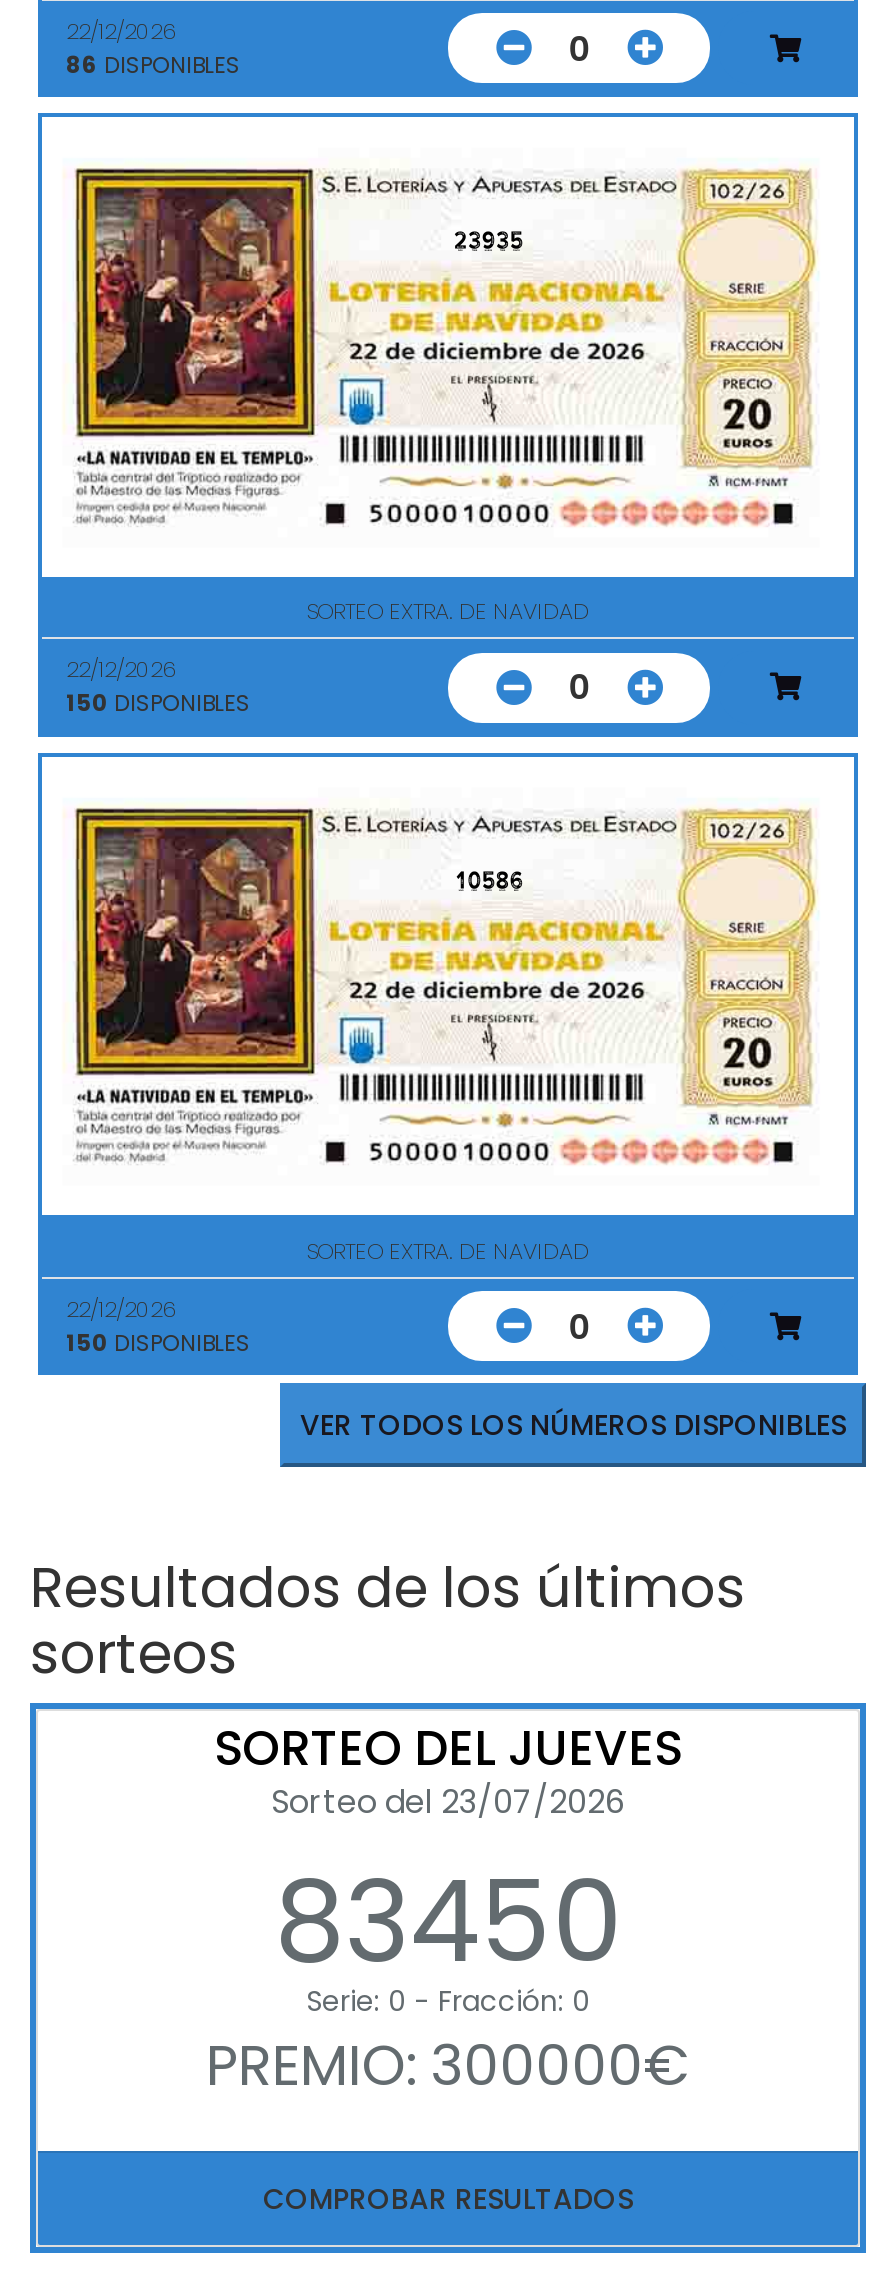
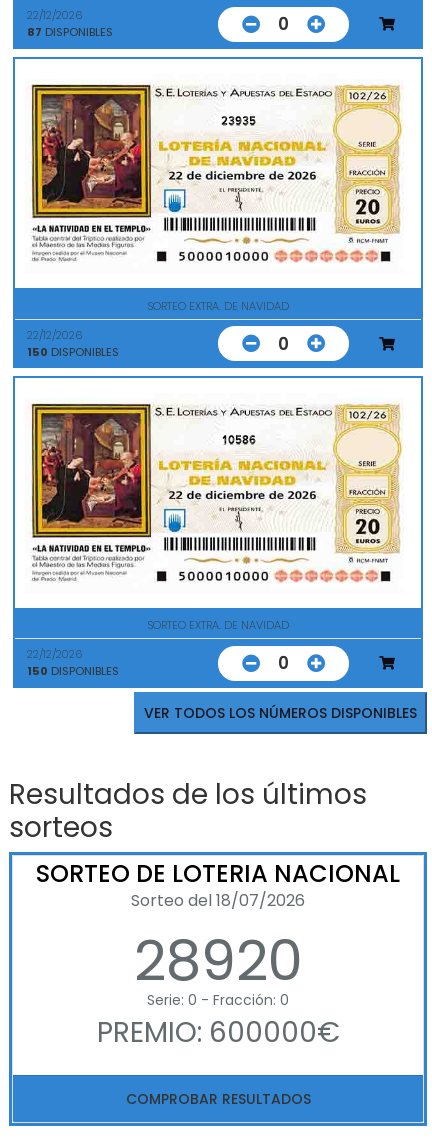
[66,49,240,81] 86 DISPONIBLES -> [27,24,113,40] 87 DISPONIBLES
[214,1714,682,2000] SORTEO DEL JUEVES | Sorteo del 23/07/2026 | 83450 -> [36,857,400,1000] SORTEO DE LOTERIA NACIONAL | Sorteo del 18/07/2026 | 28920
[206,2026,690,2104] PREMIO: 300000€ -> [96,1013,339,1052] PREMIO: 600000€

